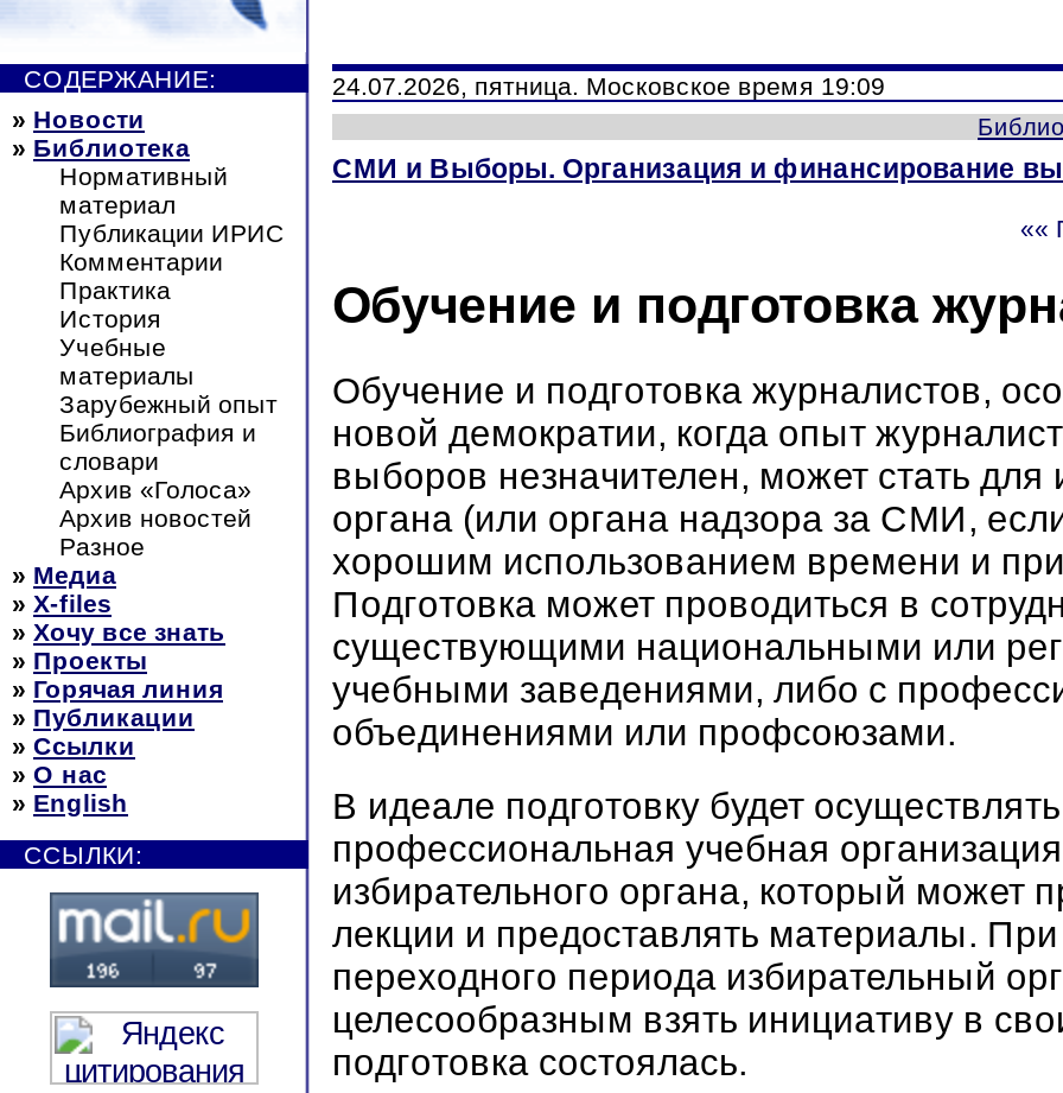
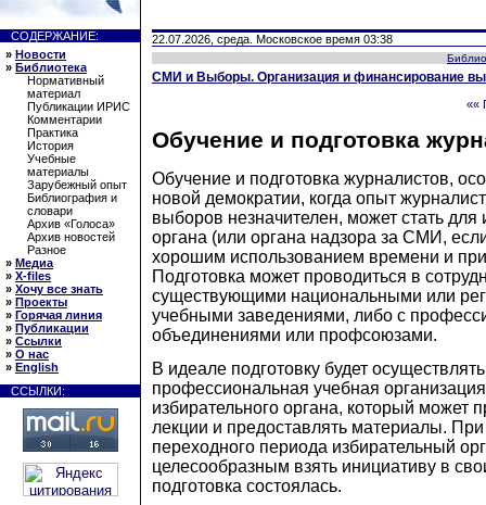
[332,71,885,100] 24.07.2026, пятница. Московское время 19:09 -> [152,33,393,46] 22.07.2026, среда. Московское время 03:38

